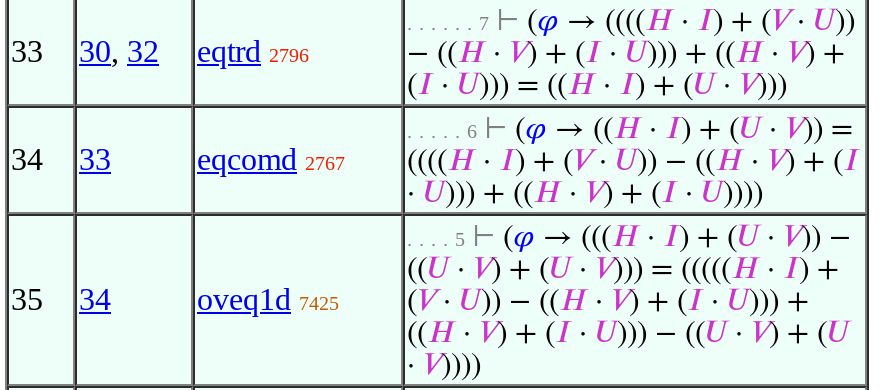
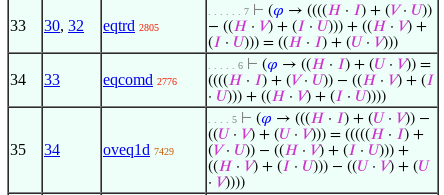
[11,34,309,68] 33 30, 32 eqtrd 2796 -> [10,17,159,34] 33 30, 32 eqtrd 2805
[197,142,345,176] eqcomd 2767 -> [103,71,177,88] eqcomd 2776
[197,282,339,316] oveq1d 7425 -> [103,141,174,158] oveq1d 7429

